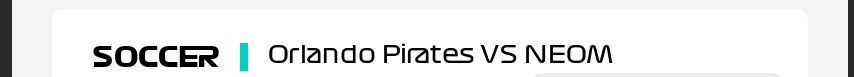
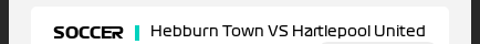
[268,43,614,67] Orlando Pirates VS NEOM -> [150,25,426,38] Hebburn Town VS Hartlepool United

